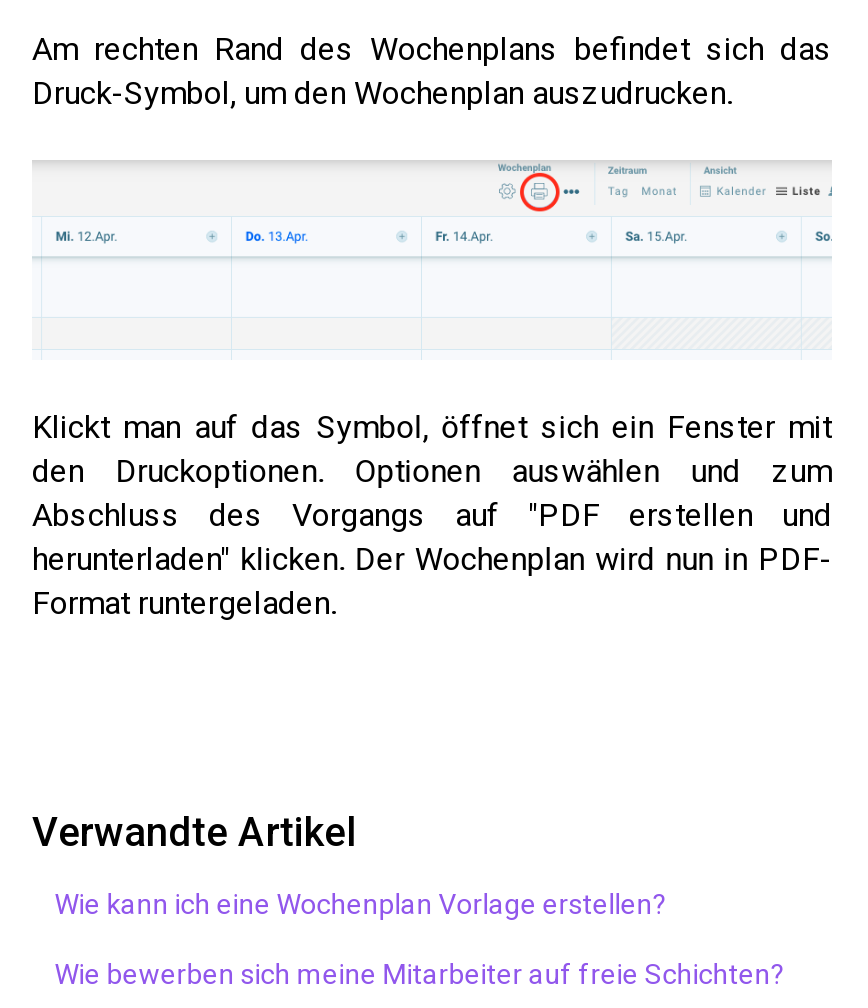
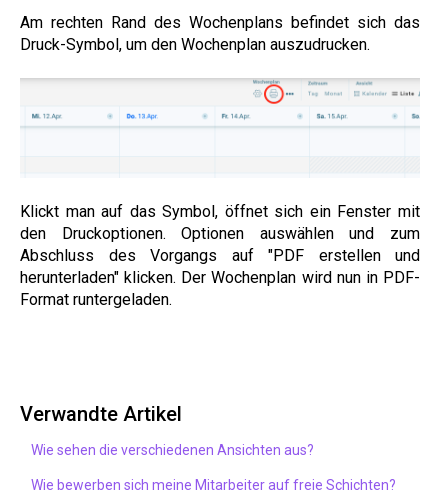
[54,888,666,920] Wie kann ich eine Wochenplan Vorlage erstellen? -> [31,442,314,458] Wie sehen die verschiedenen Ansichten aus?

